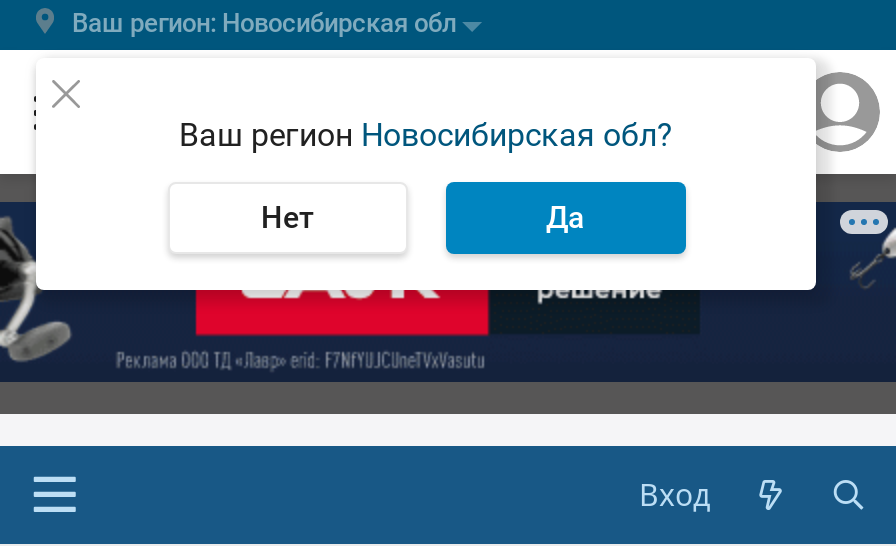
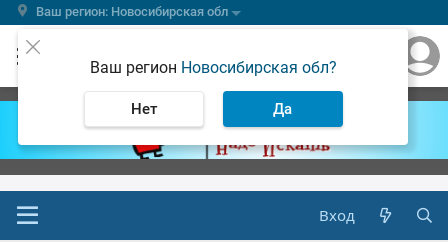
[6,202,890,384] [image] -> [3,100,445,160] [image]

